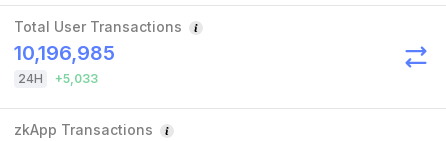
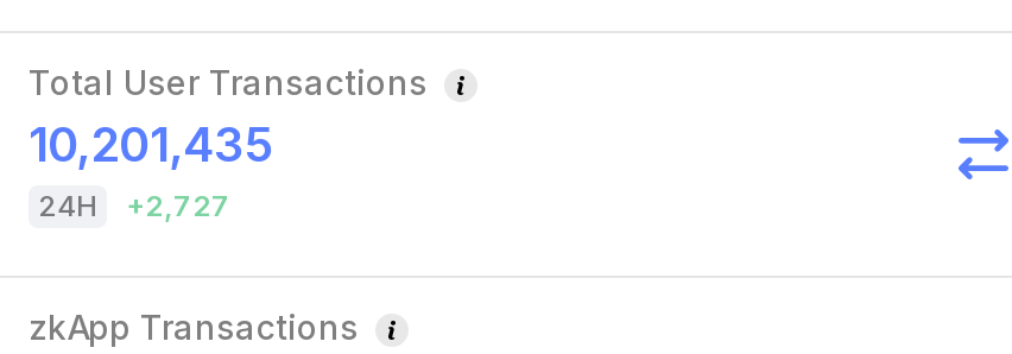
[14,41,115,65] 10,196,985 -> [29,116,273,173] 10,201,435
[18,71,98,86] 24H +5,033 -> [38,188,230,223] 24H +2,727

